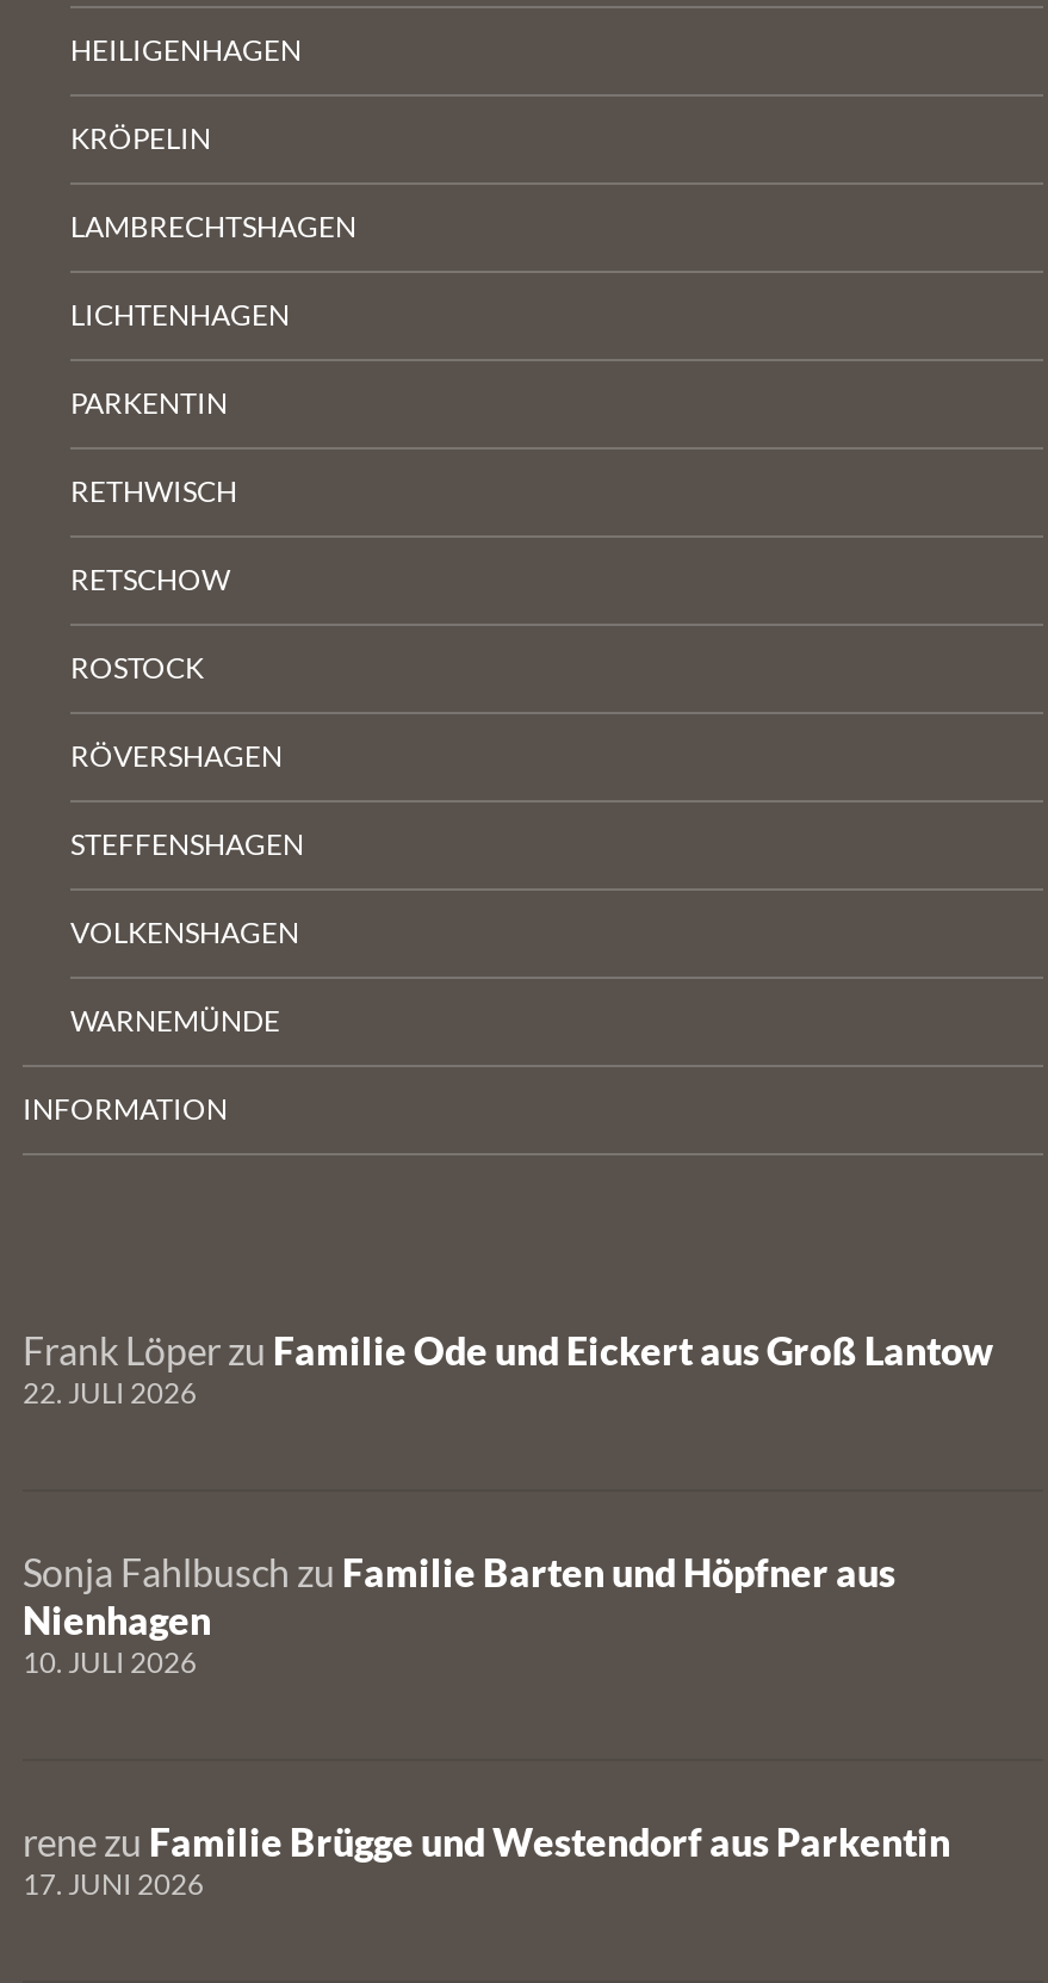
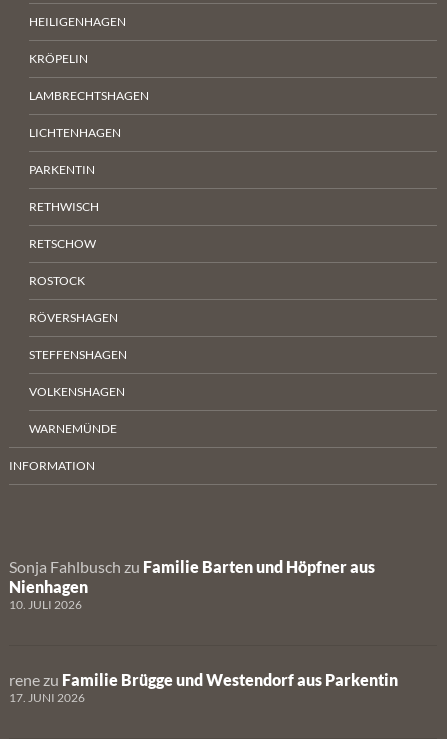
[23,1327,993,1411] Frank Löper zu Familie Ode und Eickert aus Groß Lantow | 22. JULI 2026 -> none

